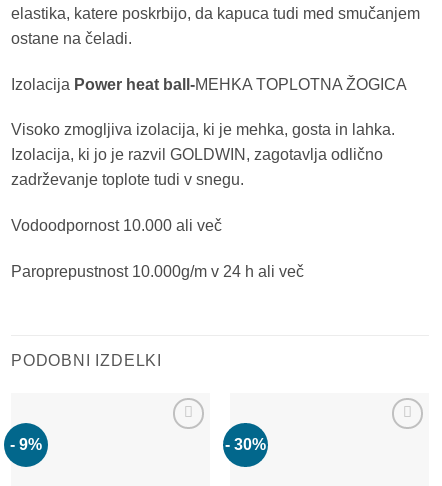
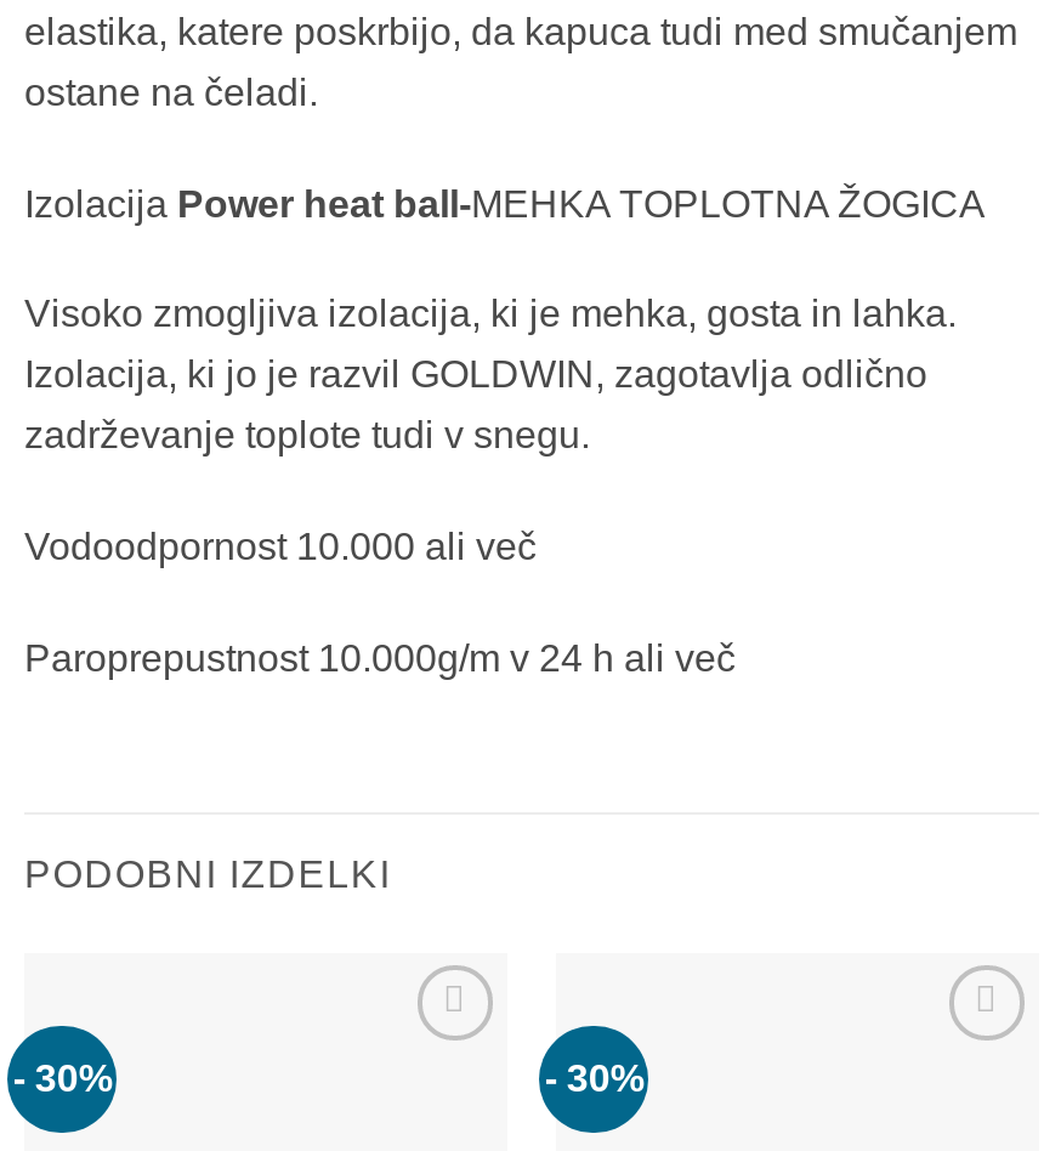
[10,436,42,453] - 9% -> [13,1057,113,1098] - 30%

